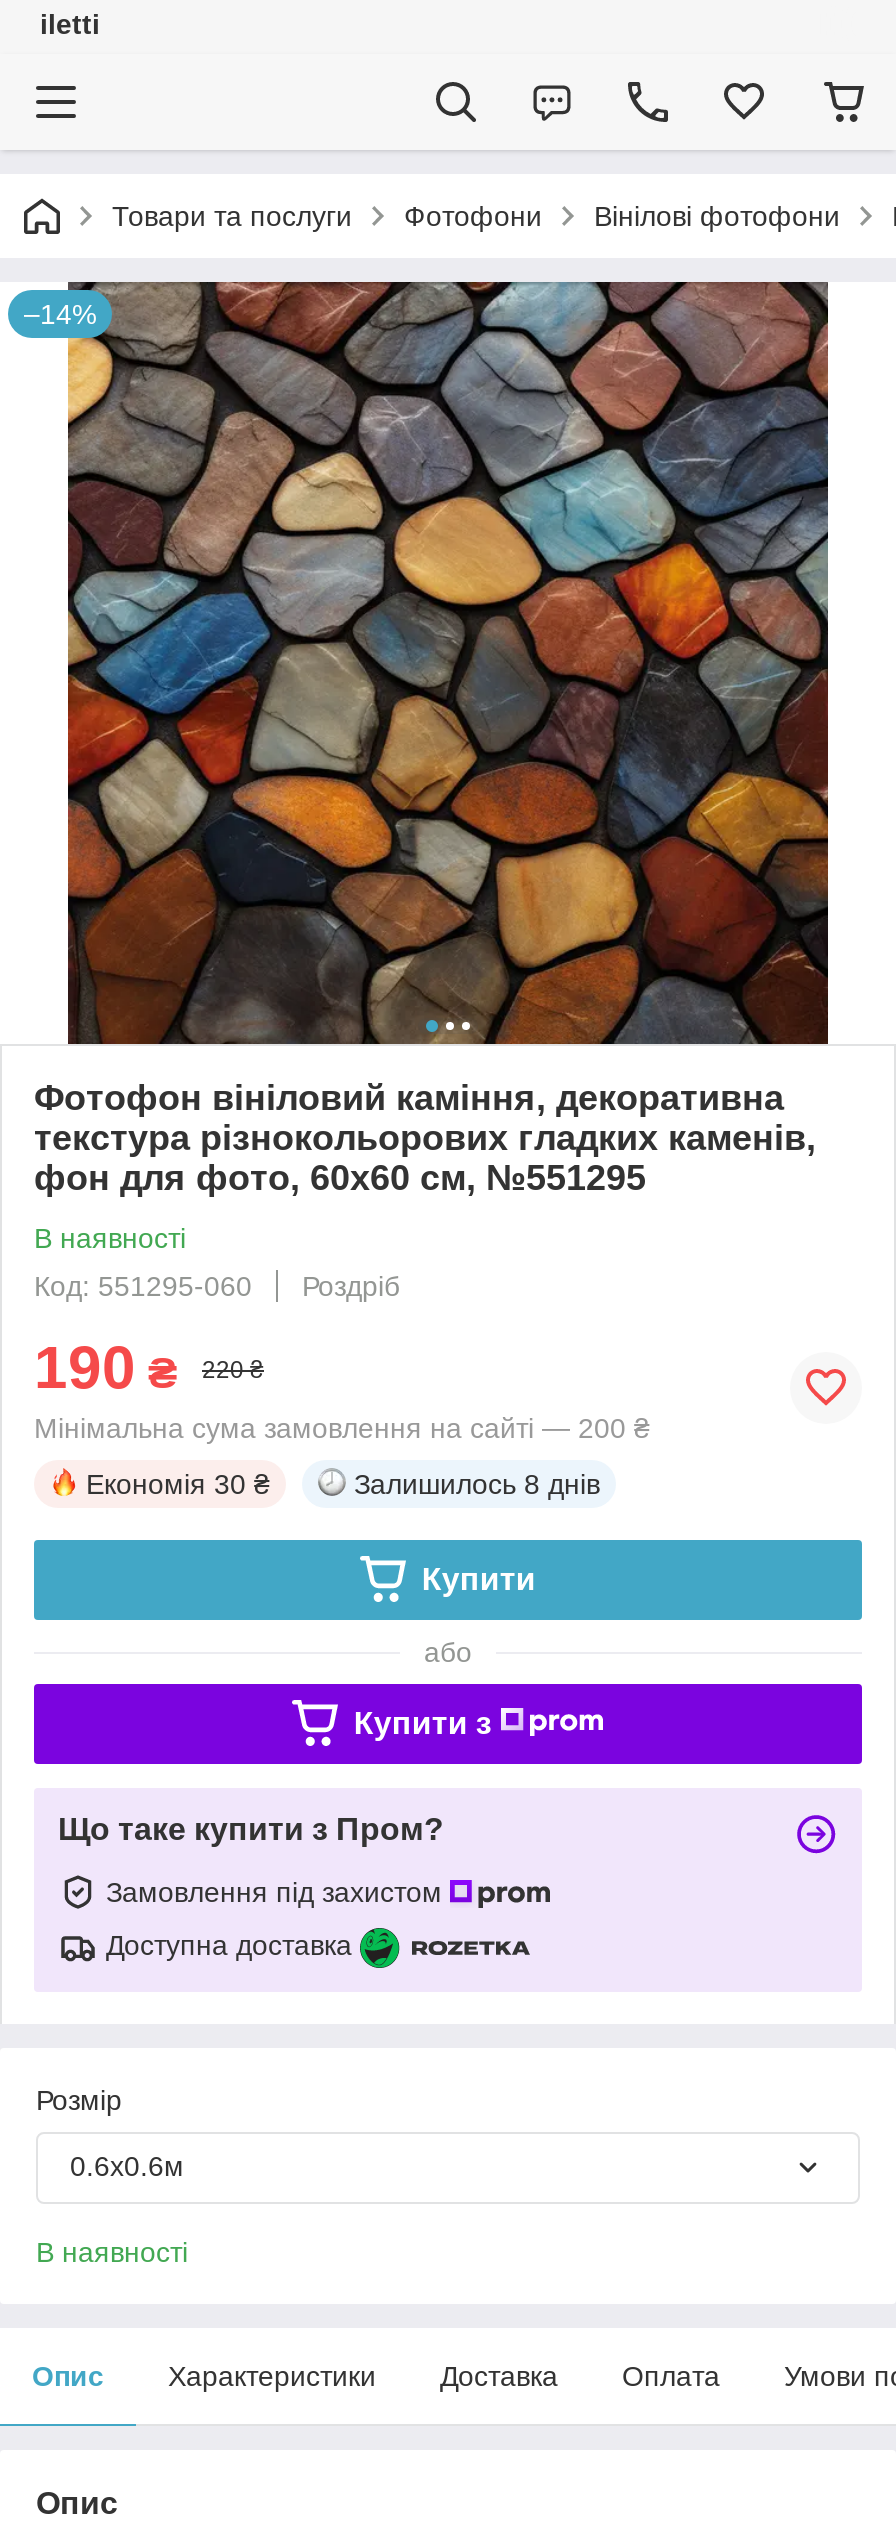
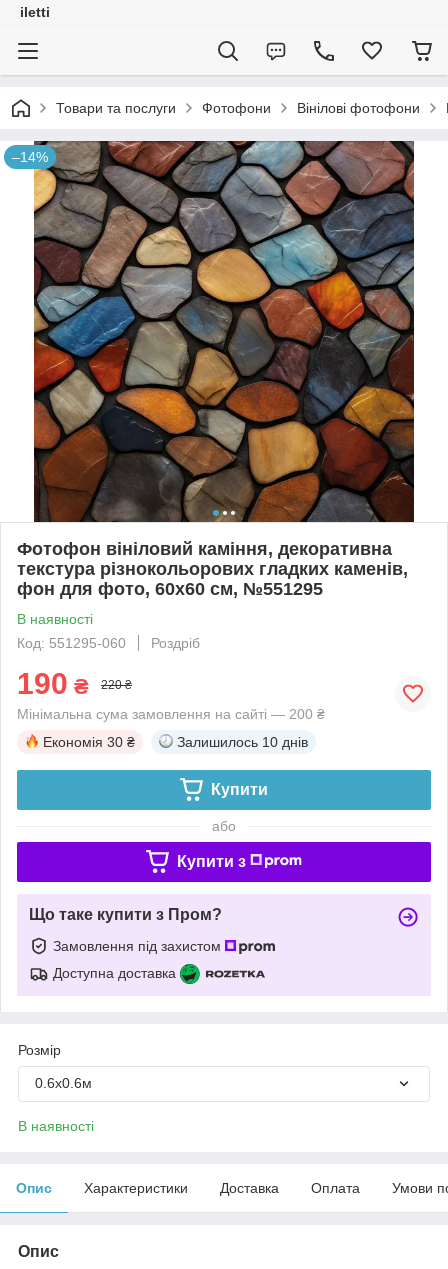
[354,1468,600,1500] Залишилось 8 днів -> [177,734,308,750] Залишилось 10 днів

